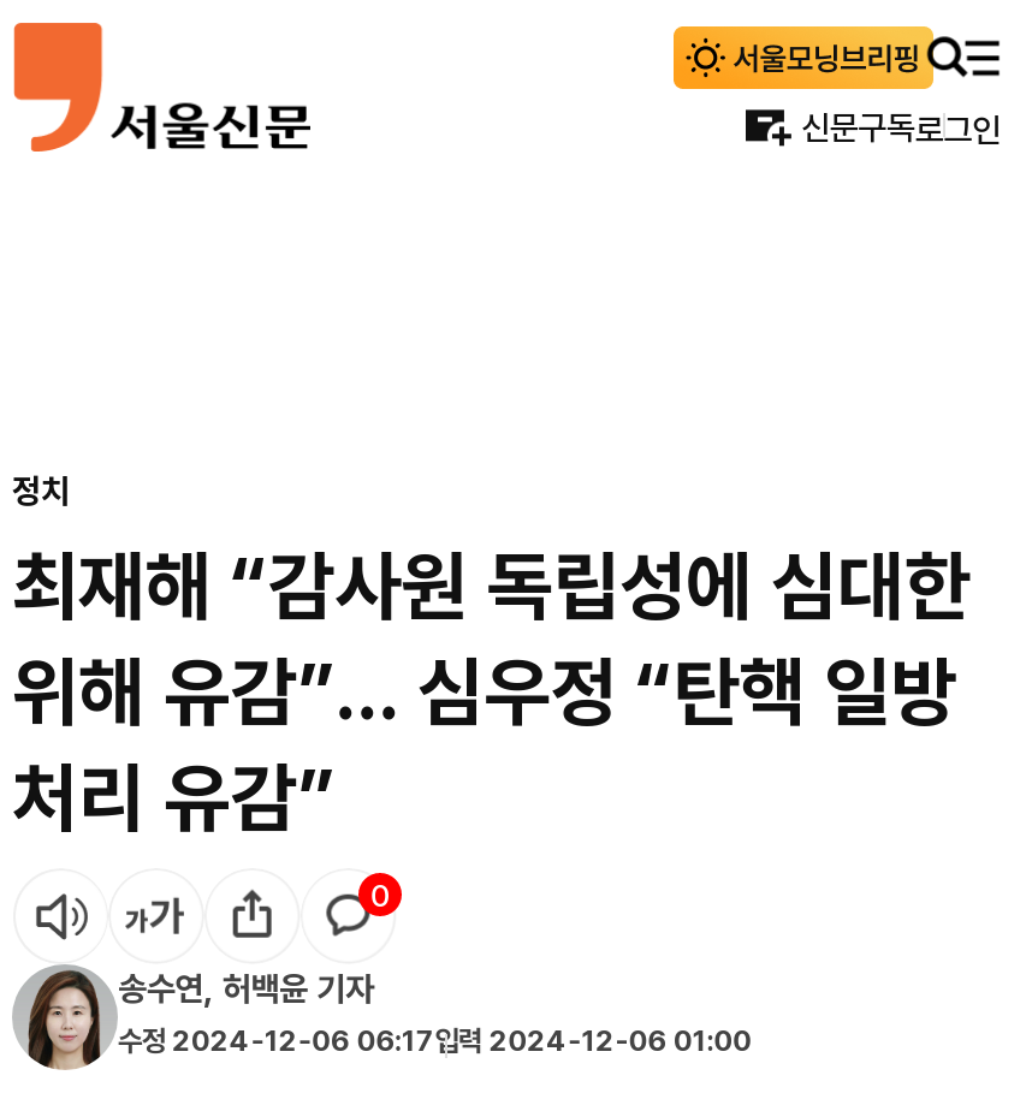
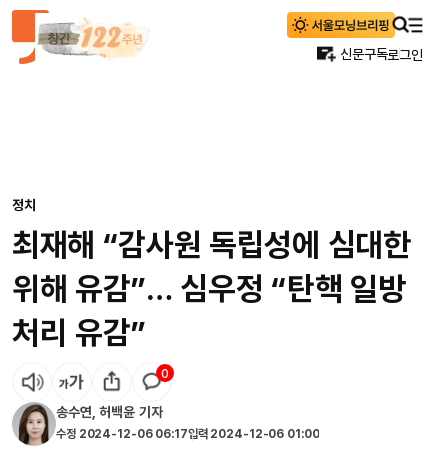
[19,22,325,152] [image] -> [34,13,144,63] [image]

